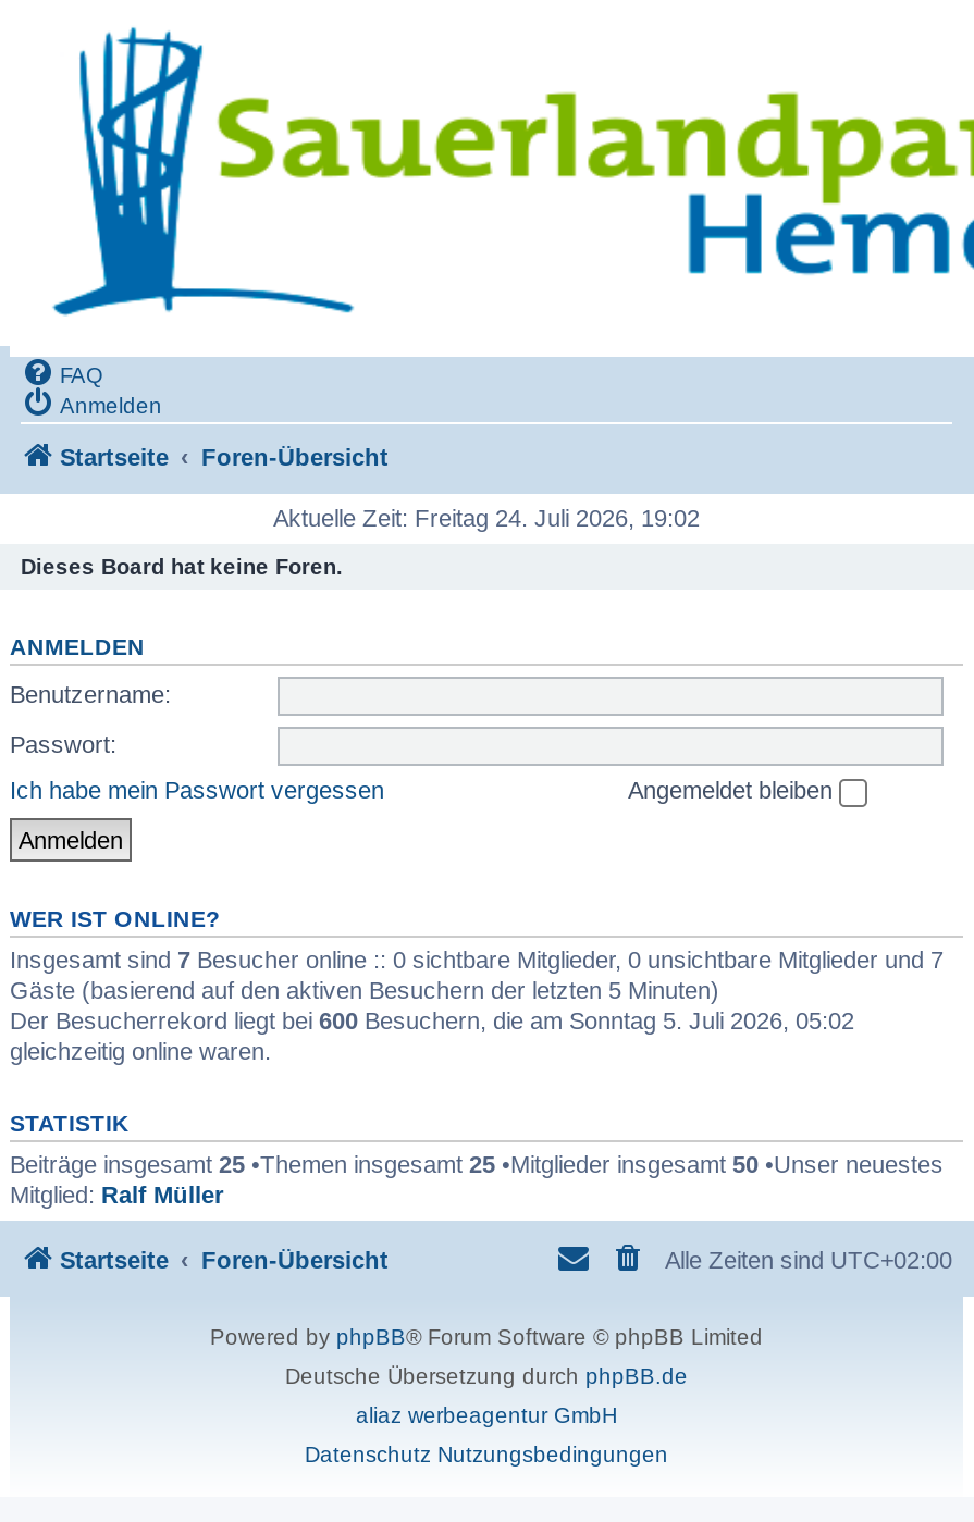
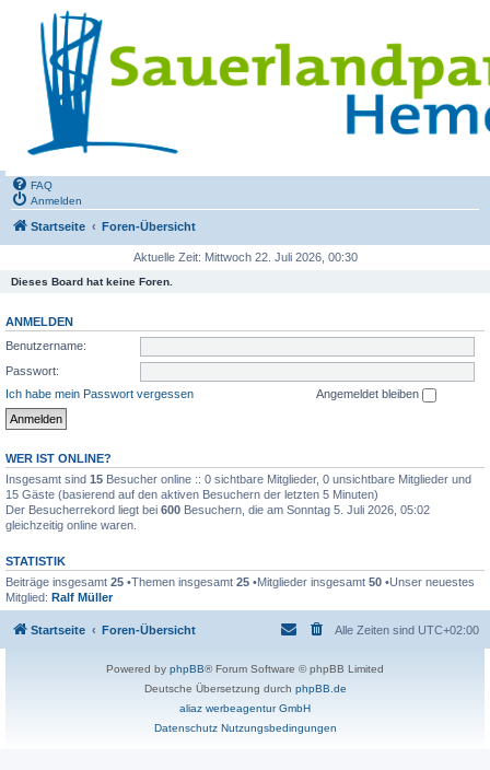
[273,505,700,531] Aktuelle Zeit: Freitag 24. Juli 2026, 19:02 -> [133,250,357,264] Aktuelle Zeit: Mittwoch 22. Juli 2026, 00:30
[10,946,944,1002] Insgesamt sind 7 Besucher online :: 0 sichtbare Mitglieder, 0 unsichtbare Mitglieder und 7 | Gäste (basierend auf den aktiven Besuchern der letzten 5 Minuten) -> [5,472,471,500] Insgesamt sind 15 Besucher online :: 0 sichtbare Mitglieder, 0 unsichtbare Mitglieder und | 15 Gäste (basierend auf den aktiven Besuchern der letzten 5 Minuten)

